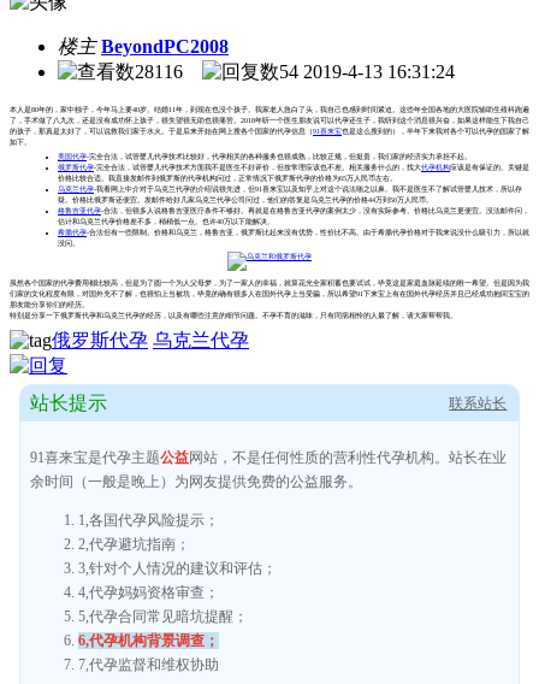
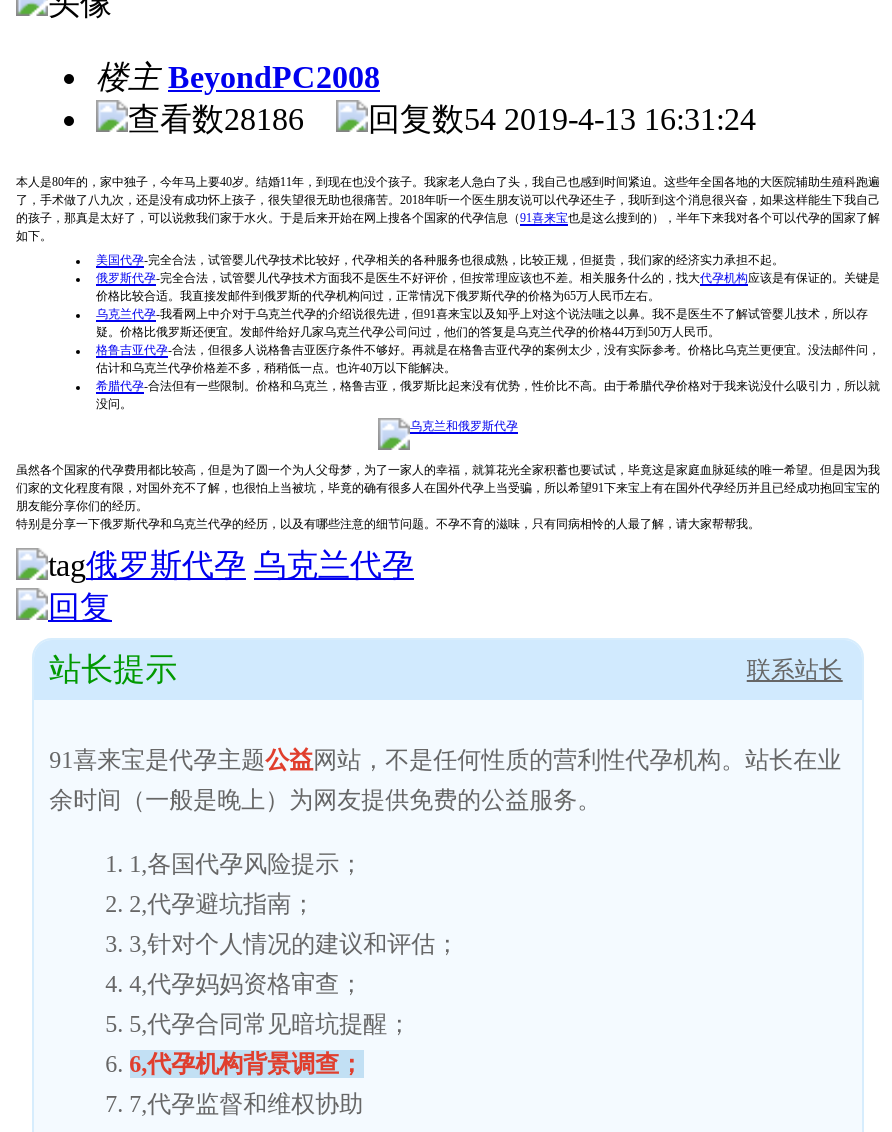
[135,61,202,82] 28116 -> [224,102,336,136] 28186

